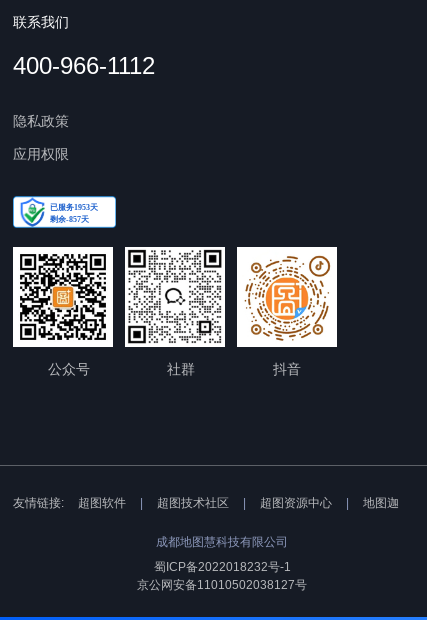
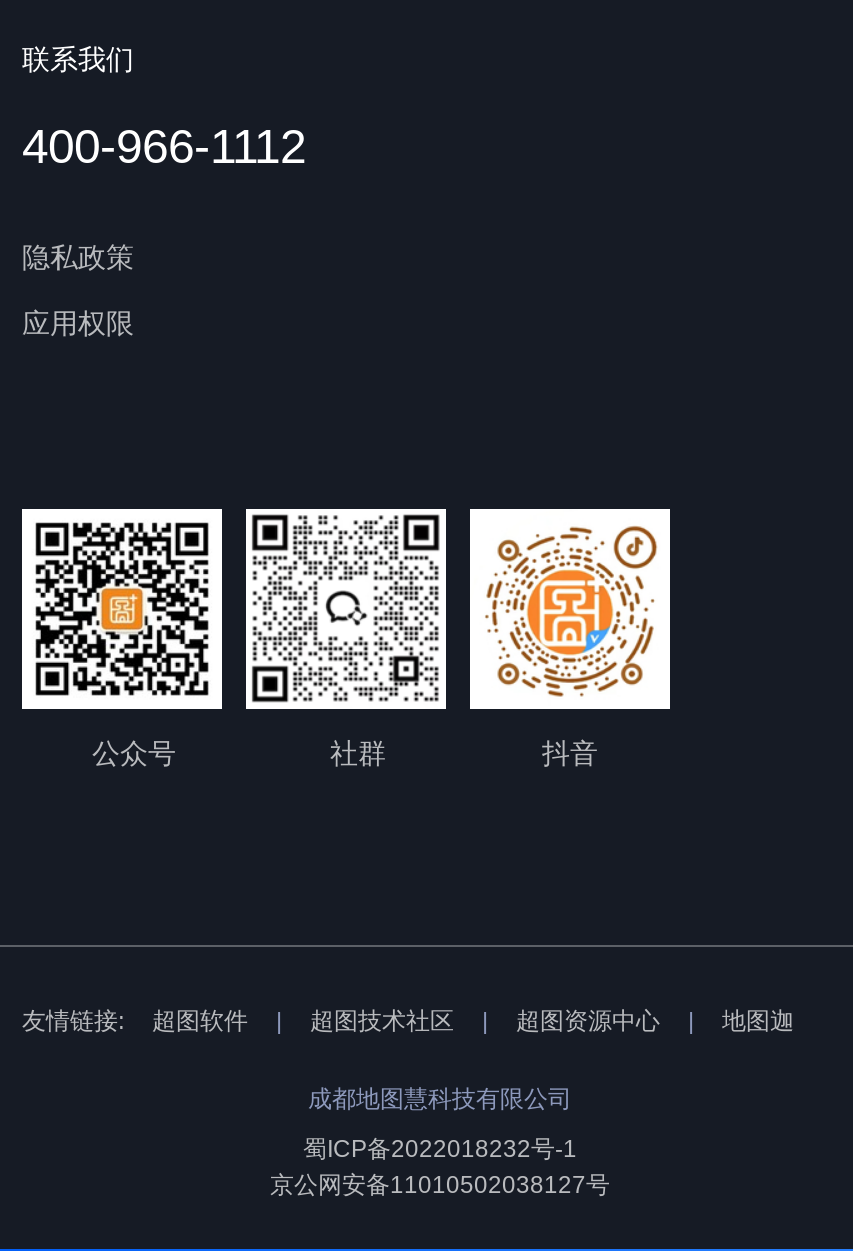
[12,195,117,229] [image] -> none

